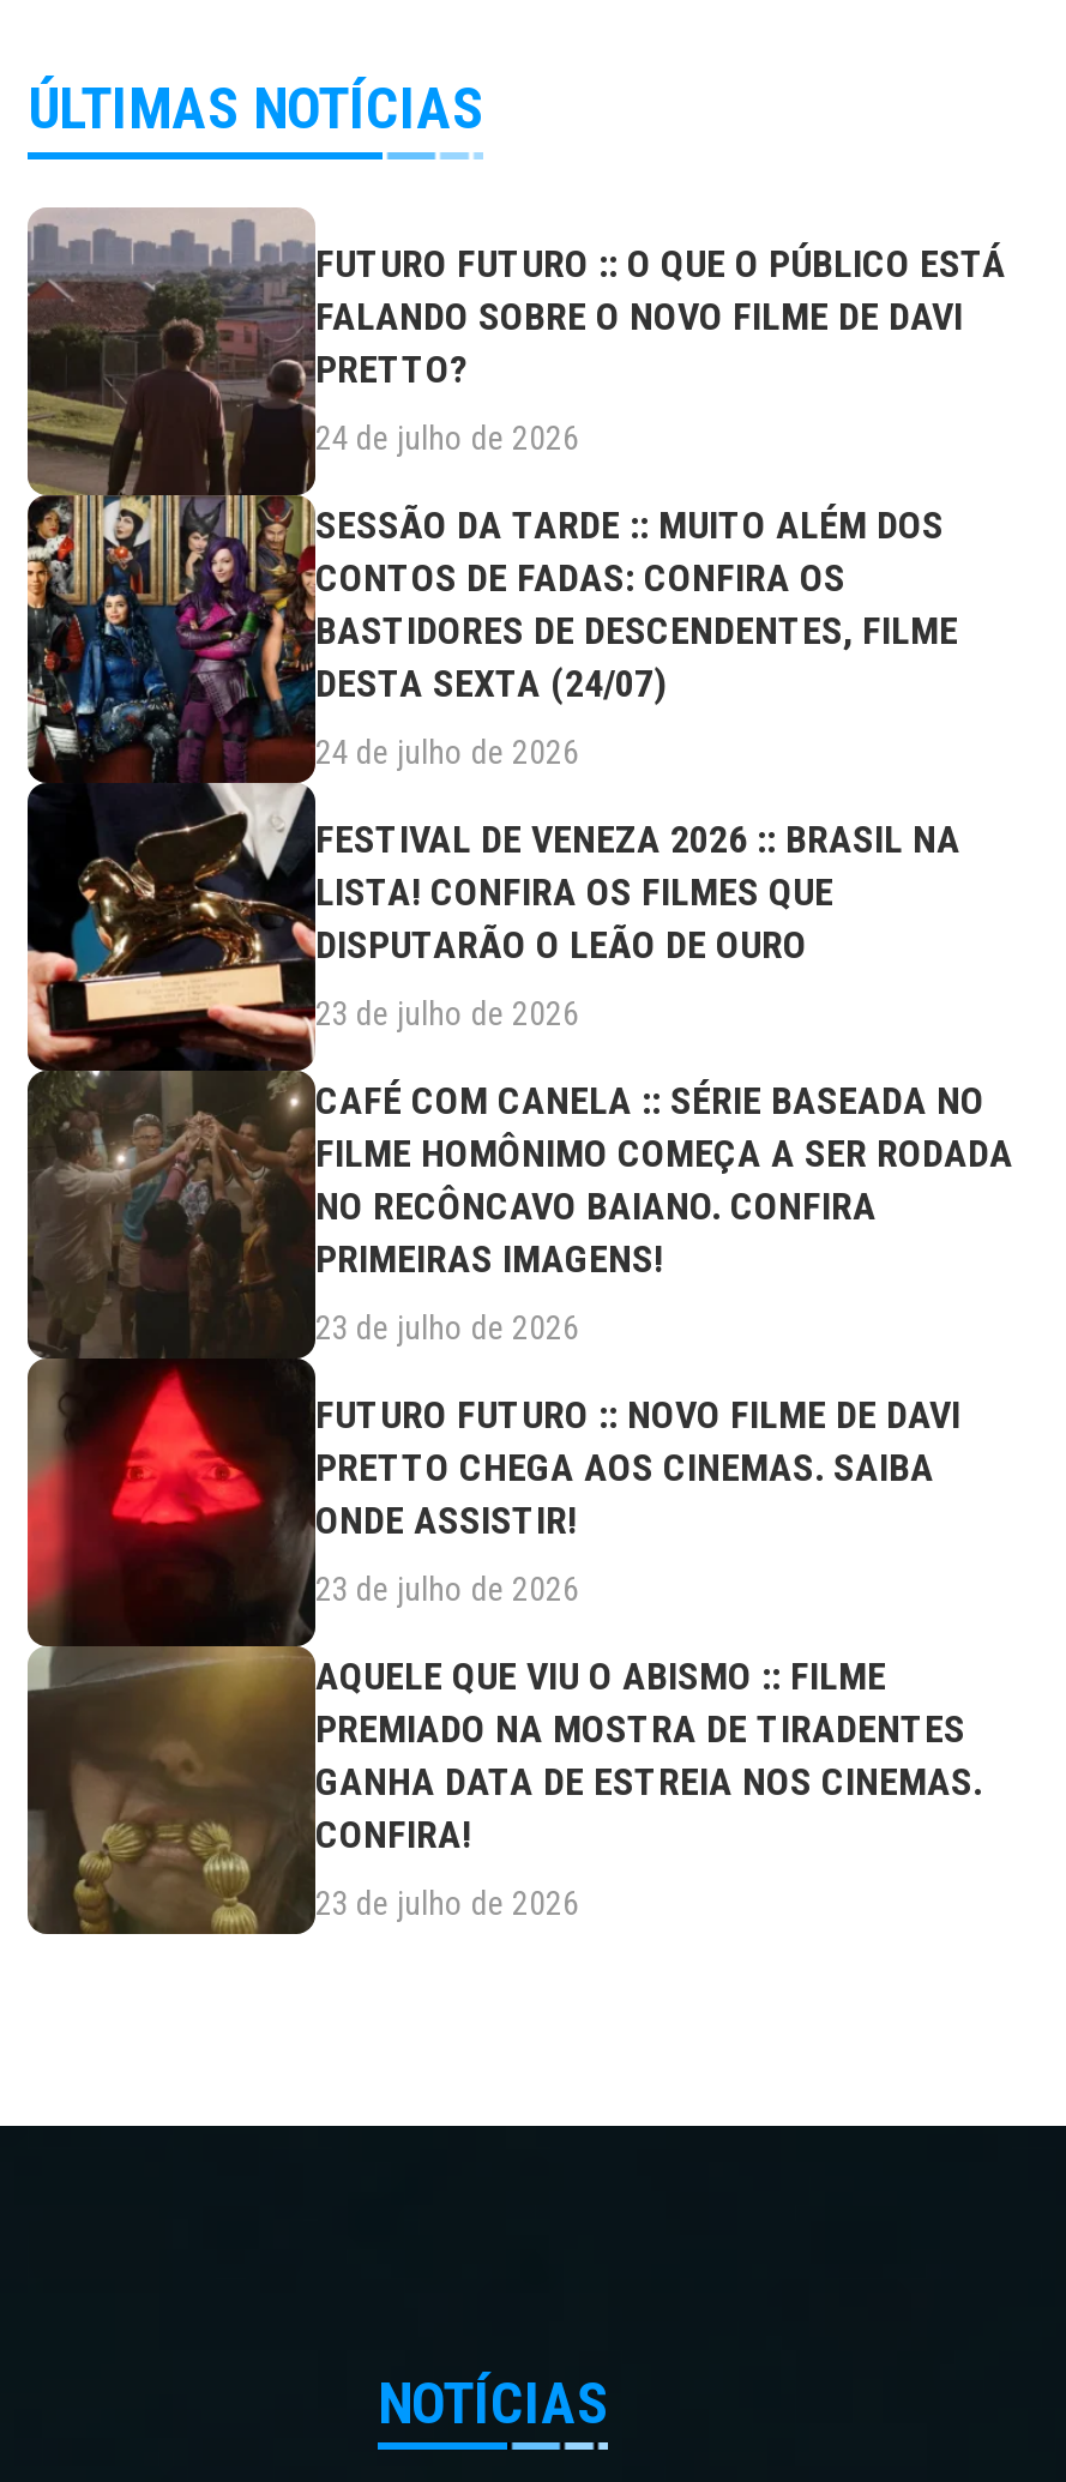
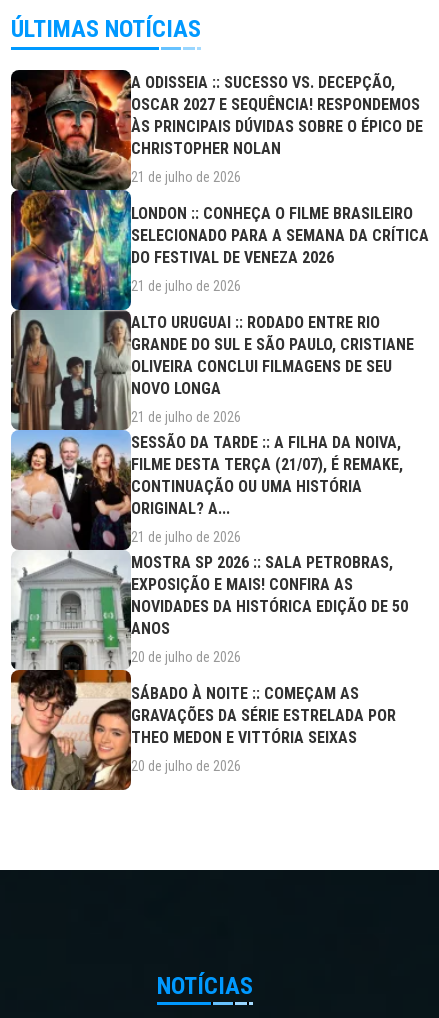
[25,207,1013,1936] [image] | FUTURO FUTURO :: O QUE O PÚBLICO ESTÁ | FALANDO SOBRE O NOVO FILME DE DAVI | PRETTO? | 24 de julho de 2026 | SESSÃO DA TARDE :: MUITO ALÉM DOS | CONTOS DE FADAS: CONFIRA OS | BASTIDORES DE DESCENDENTES, FILME | DESTA SEXTA (24/07) | 24 de julho de 2026 | FESTIVAL DE VENEZA 2026 :: BRASIL NA | LISTA! CONFIRA OS FILMES QUE | DISPUTARÃO O LEÃO DE OURO | 23 de julho de 2026 | CAFÉ COM CANELA :: SÉRIE BASEADA NO | FILME HOMÔNIMO COMEÇA A SER RODADA | NO RECÔNCAVO BAIANO. CONFIRA | PRIMEIRAS IMAGENS! | 23 de julho de 2026 | FUTURO FUTURO :: NOVO FILME DE DAVI | PRETTO CHEGA AOS CINEMAS. SAIBA | ONDE ASSISTIR! | 23 de julho de 2026 | AQUELE QUE VIU O ABISMO :: FILME | PREMIADO NA MOSTRA DE TIRADENTES | GANHA DATA DE ESTREIA NOS CINEMAS. | CONFIRA! | 23 de julho de 2026 -> [10,69,429,791] [image] | A ODISSEIA :: SUCESSO VS. DECEPÇÃO, | OSCAR 2027 E SEQUÊNCIA! RESPONDEMOS | ÀS PRINCIPAIS DÚVIDAS SOBRE O ÉPICO DE | CHRISTOPHER NOLAN | 21 de julho de 2026 | LONDON :: CONHEÇA O FILME BRASILEIRO | SELECIONADO PARA A SEMANA DA CRÍTICA | DO FESTIVAL DE VENEZA 2026 | 21 de julho de 2026 | ALTO URUGUAI :: RODADO ENTRE RIO | GRANDE DO SUL E SÃO PAULO, CRISTIANE | OLIVEIRA CONCLUI FILMAGENS DE SEU | NOVO LONGA | 21 de julho de 2026 | SESSÃO DA TARDE :: A FILHA DA NOIVA, | FILME DESTA TERÇA (21/07), É REMAKE, | CONTINUAÇÃO OU UMA HISTÓRIA | ORIGINAL? A... | 21 de julho de 2026 | MOSTRA SP 2026 :: SALA PETROBRAS, | EXPOSIÇÃO E MAIS! CONFIRA AS | NOVIDADES DA HISTÓRICA EDIÇÃO DE 50 | ANOS | 20 de julho de 2026 | SÁBADO À NOITE :: COMEÇAM AS | GRAVAÇÕES DA SÉRIE ESTRELADA POR | THEO MEDON E VITTÓRIA SEIXAS | 20 de julho de 2026

